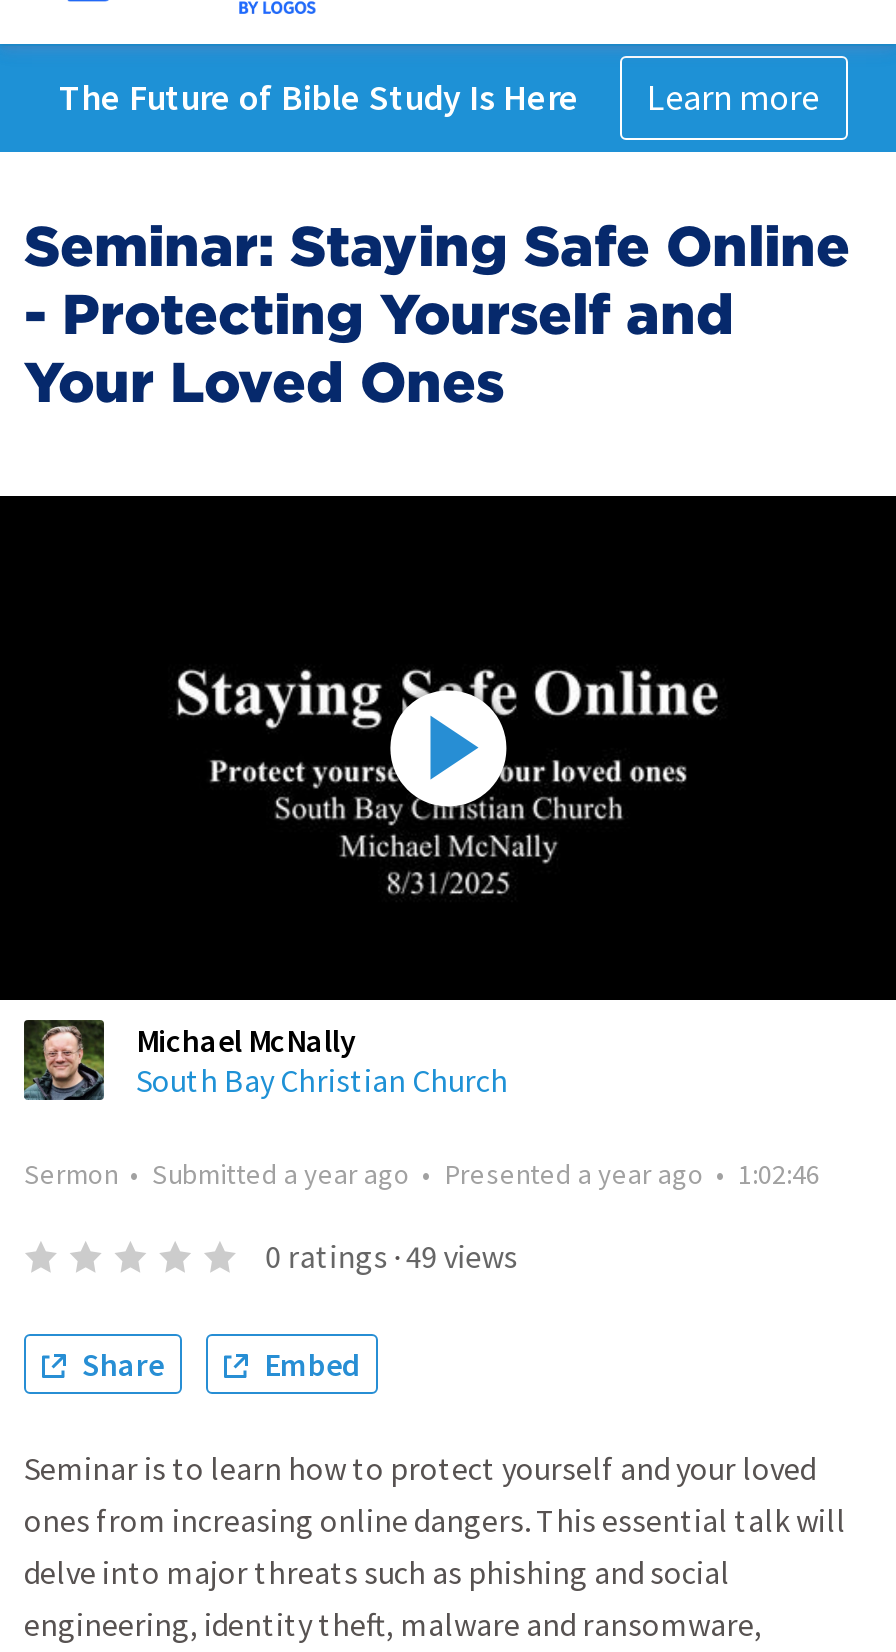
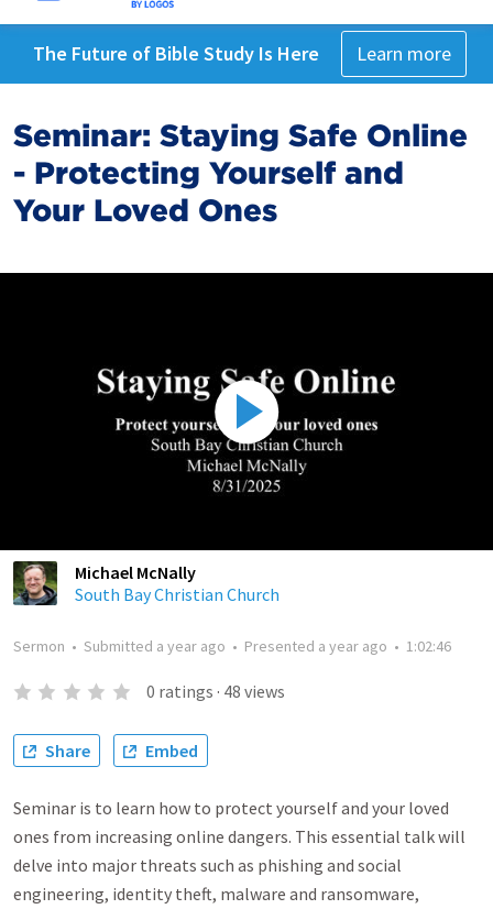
[265,1236,517,1276] 0 ratings · 49 views -> [146,680,285,702] 0 ratings · 48 views

